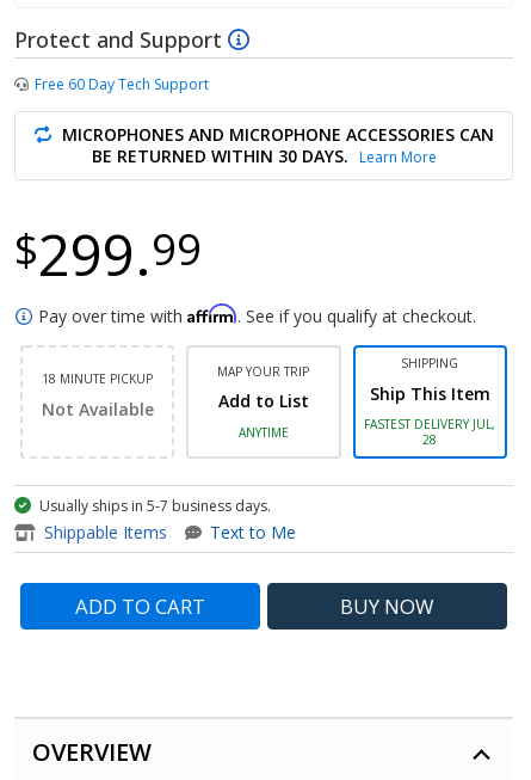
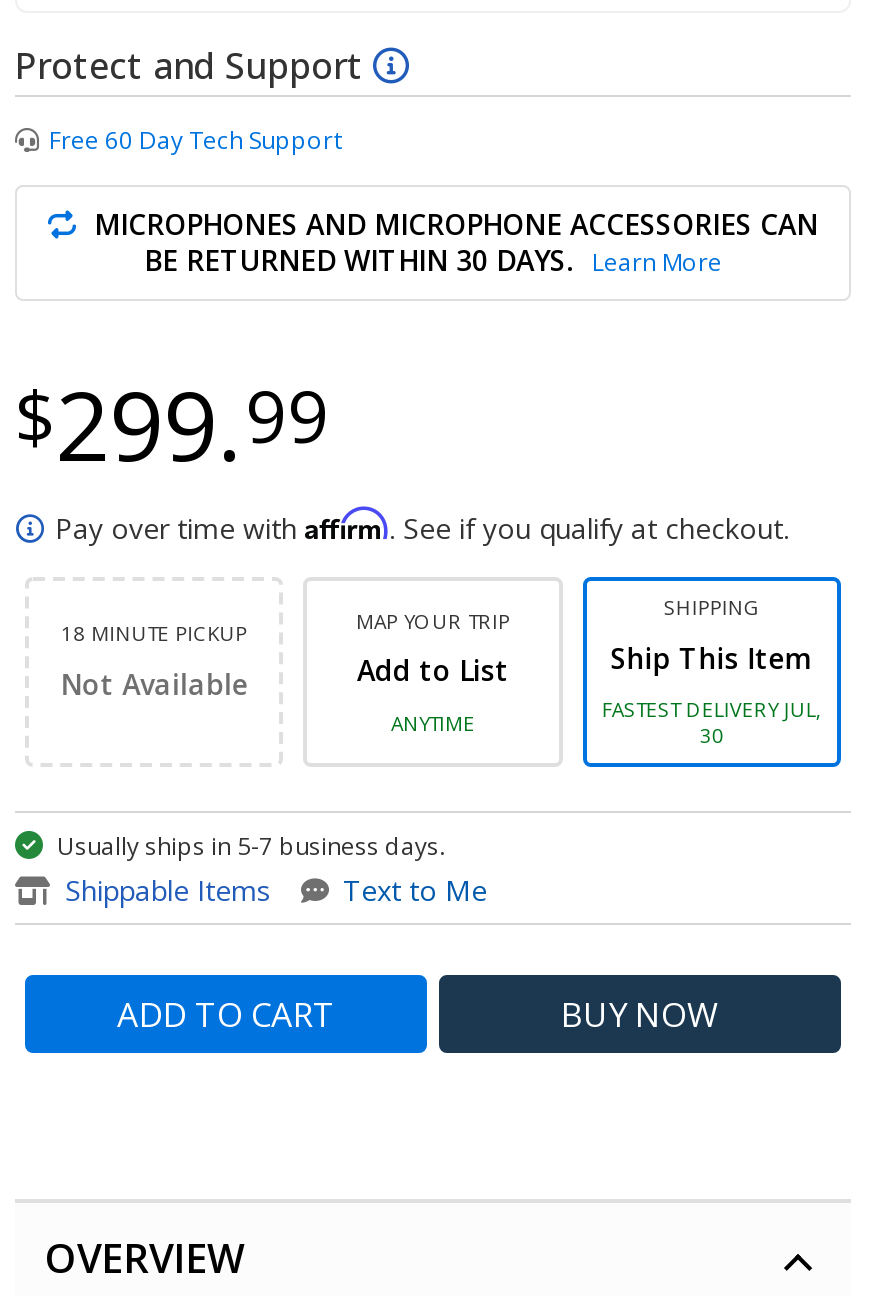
[423,432,437,448] 28 -> [700,722,724,750] 30

